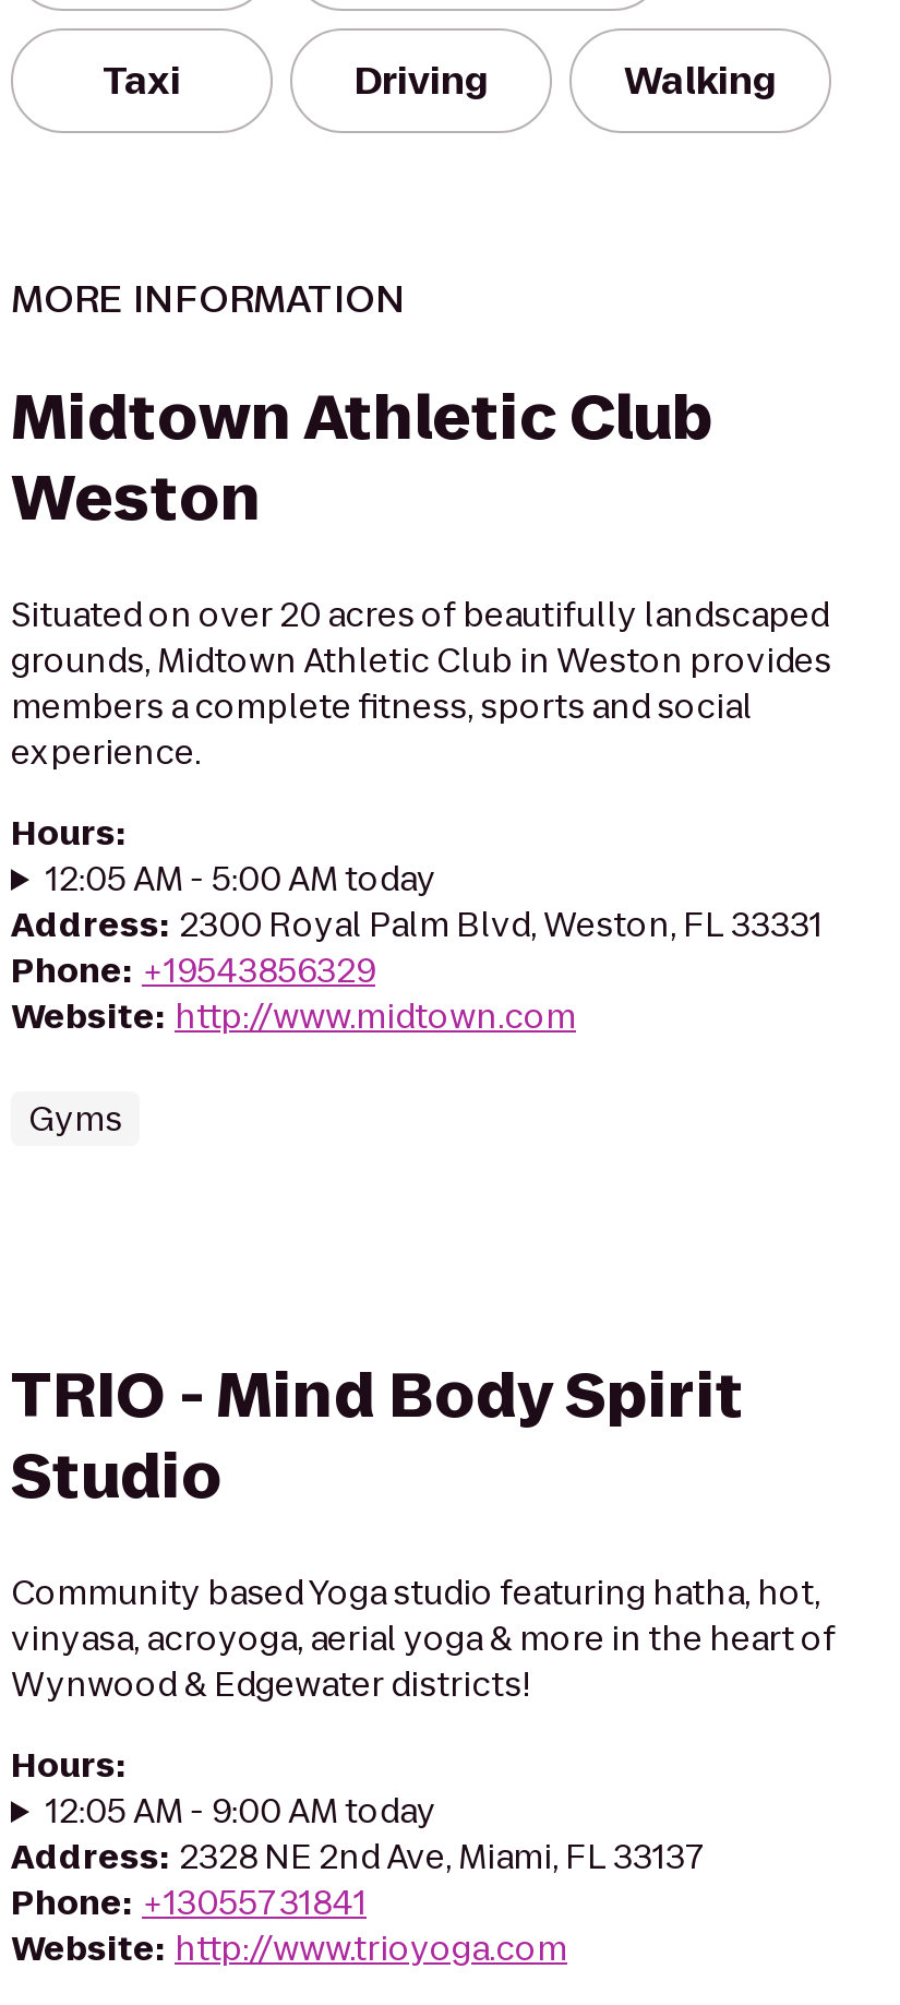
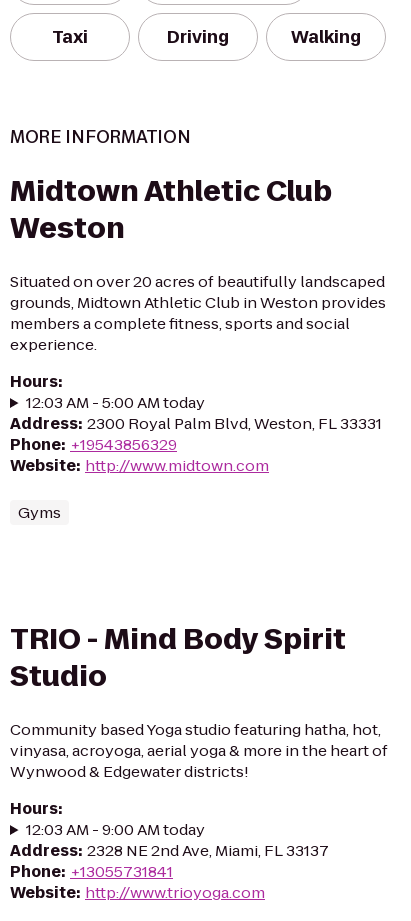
[46,856,436,902] 12:05 AM - 5:00 AM today -> [26,392,205,413] 12:03 AM - 5:00 AM today
[46,1788,436,1834] 12:05 AM - 9:00 AM today -> [26,819,205,840] 12:03 AM - 9:00 AM today

